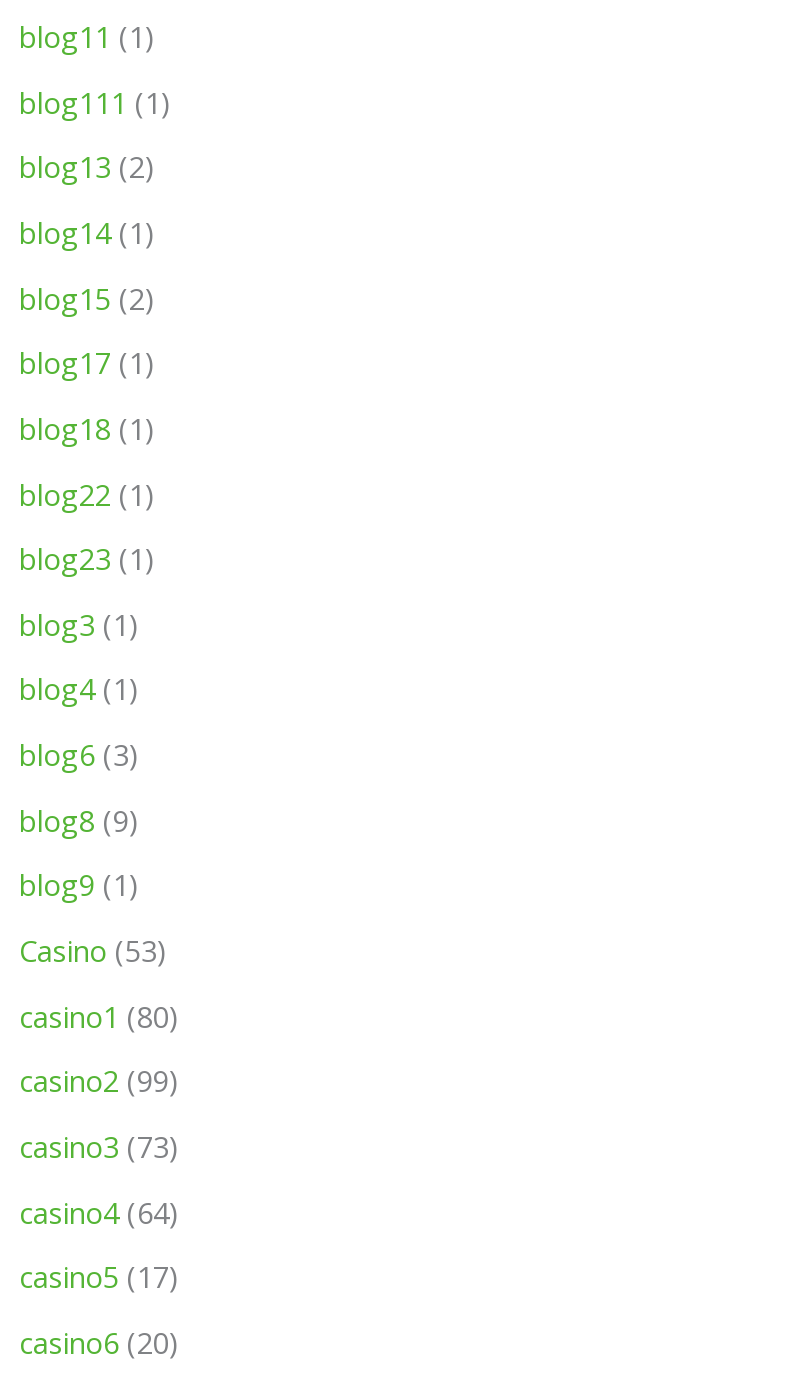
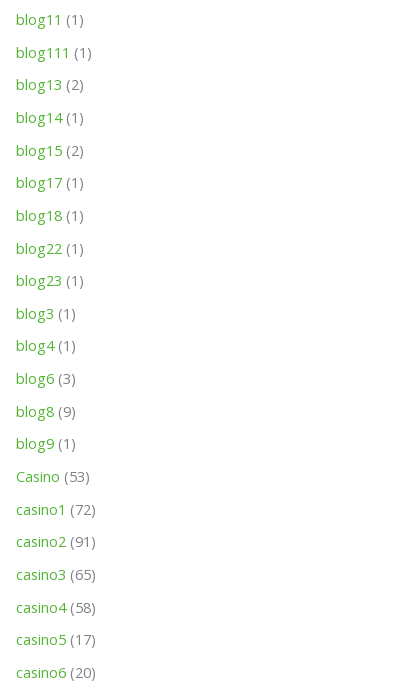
[19,995,179,1035] casino1 (80) -> [16,499,96,519] casino1 (72)
[19,1061,179,1101] casino2 (99) -> [16,531,96,551] casino2 (91)
[19,1126,179,1166] casino3 (73) -> [16,564,96,584] casino3 (65)
[19,1191,179,1231] casino4 (64) -> [16,596,96,616] casino4 (58)

